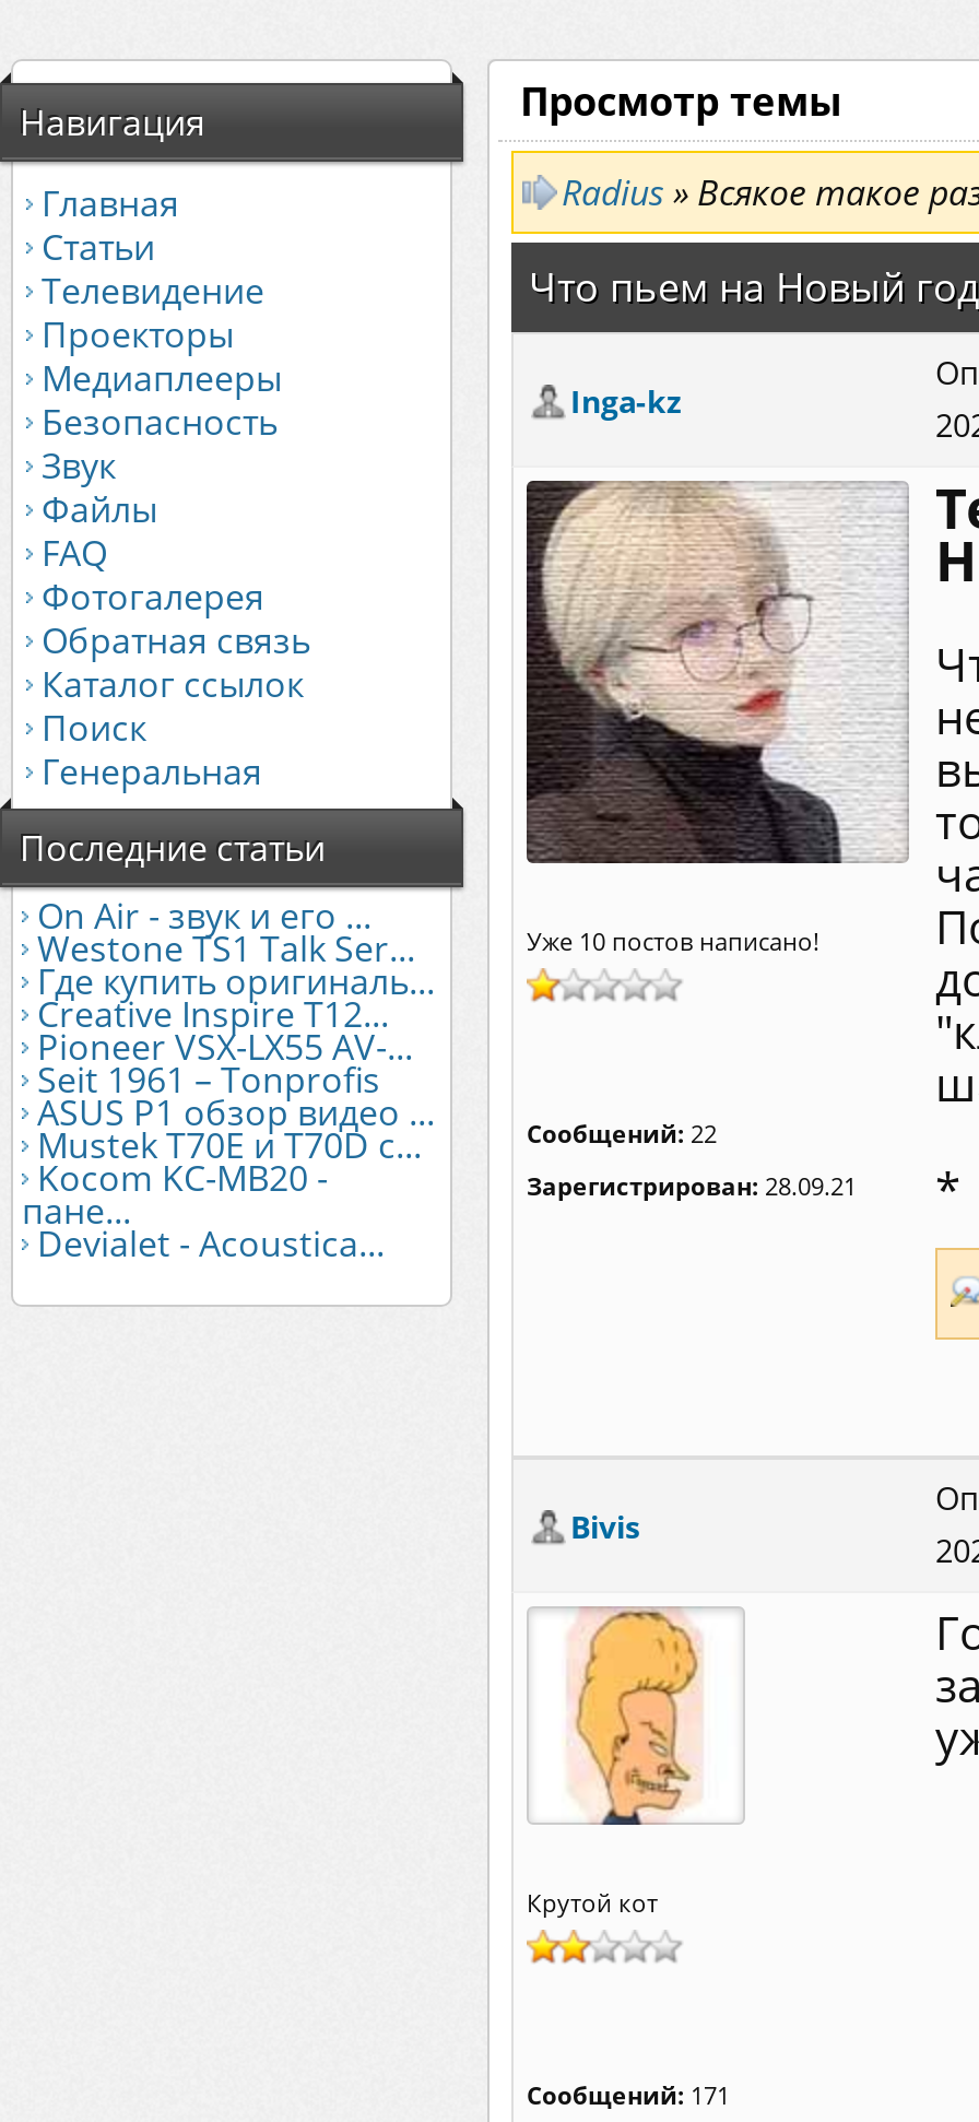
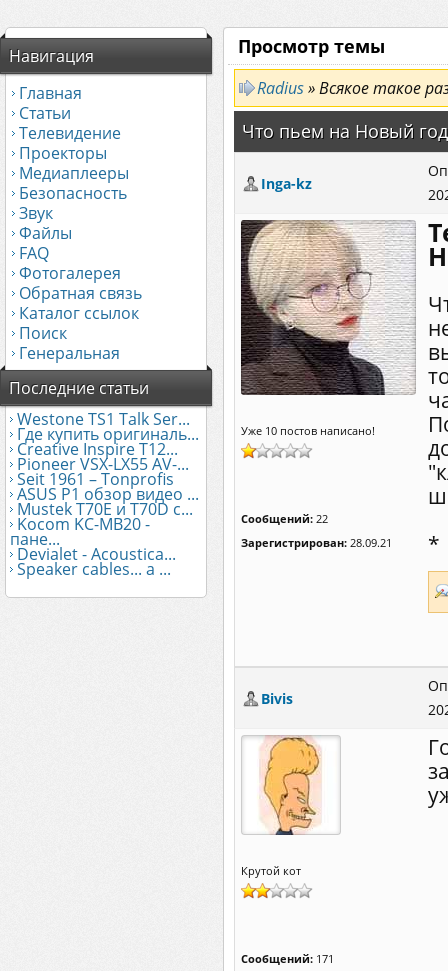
[37,892,371,940] On Air - звук и его ... -> none
none -> [17,558,171,580] Speaker cables... a ...

